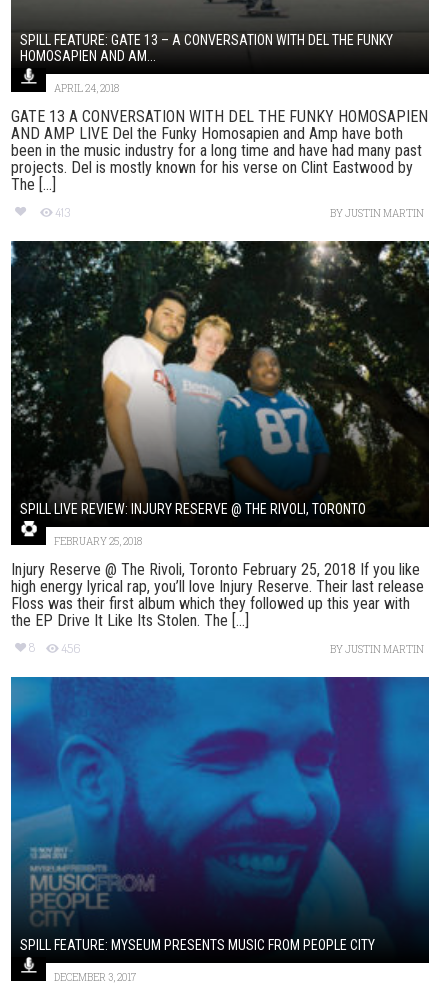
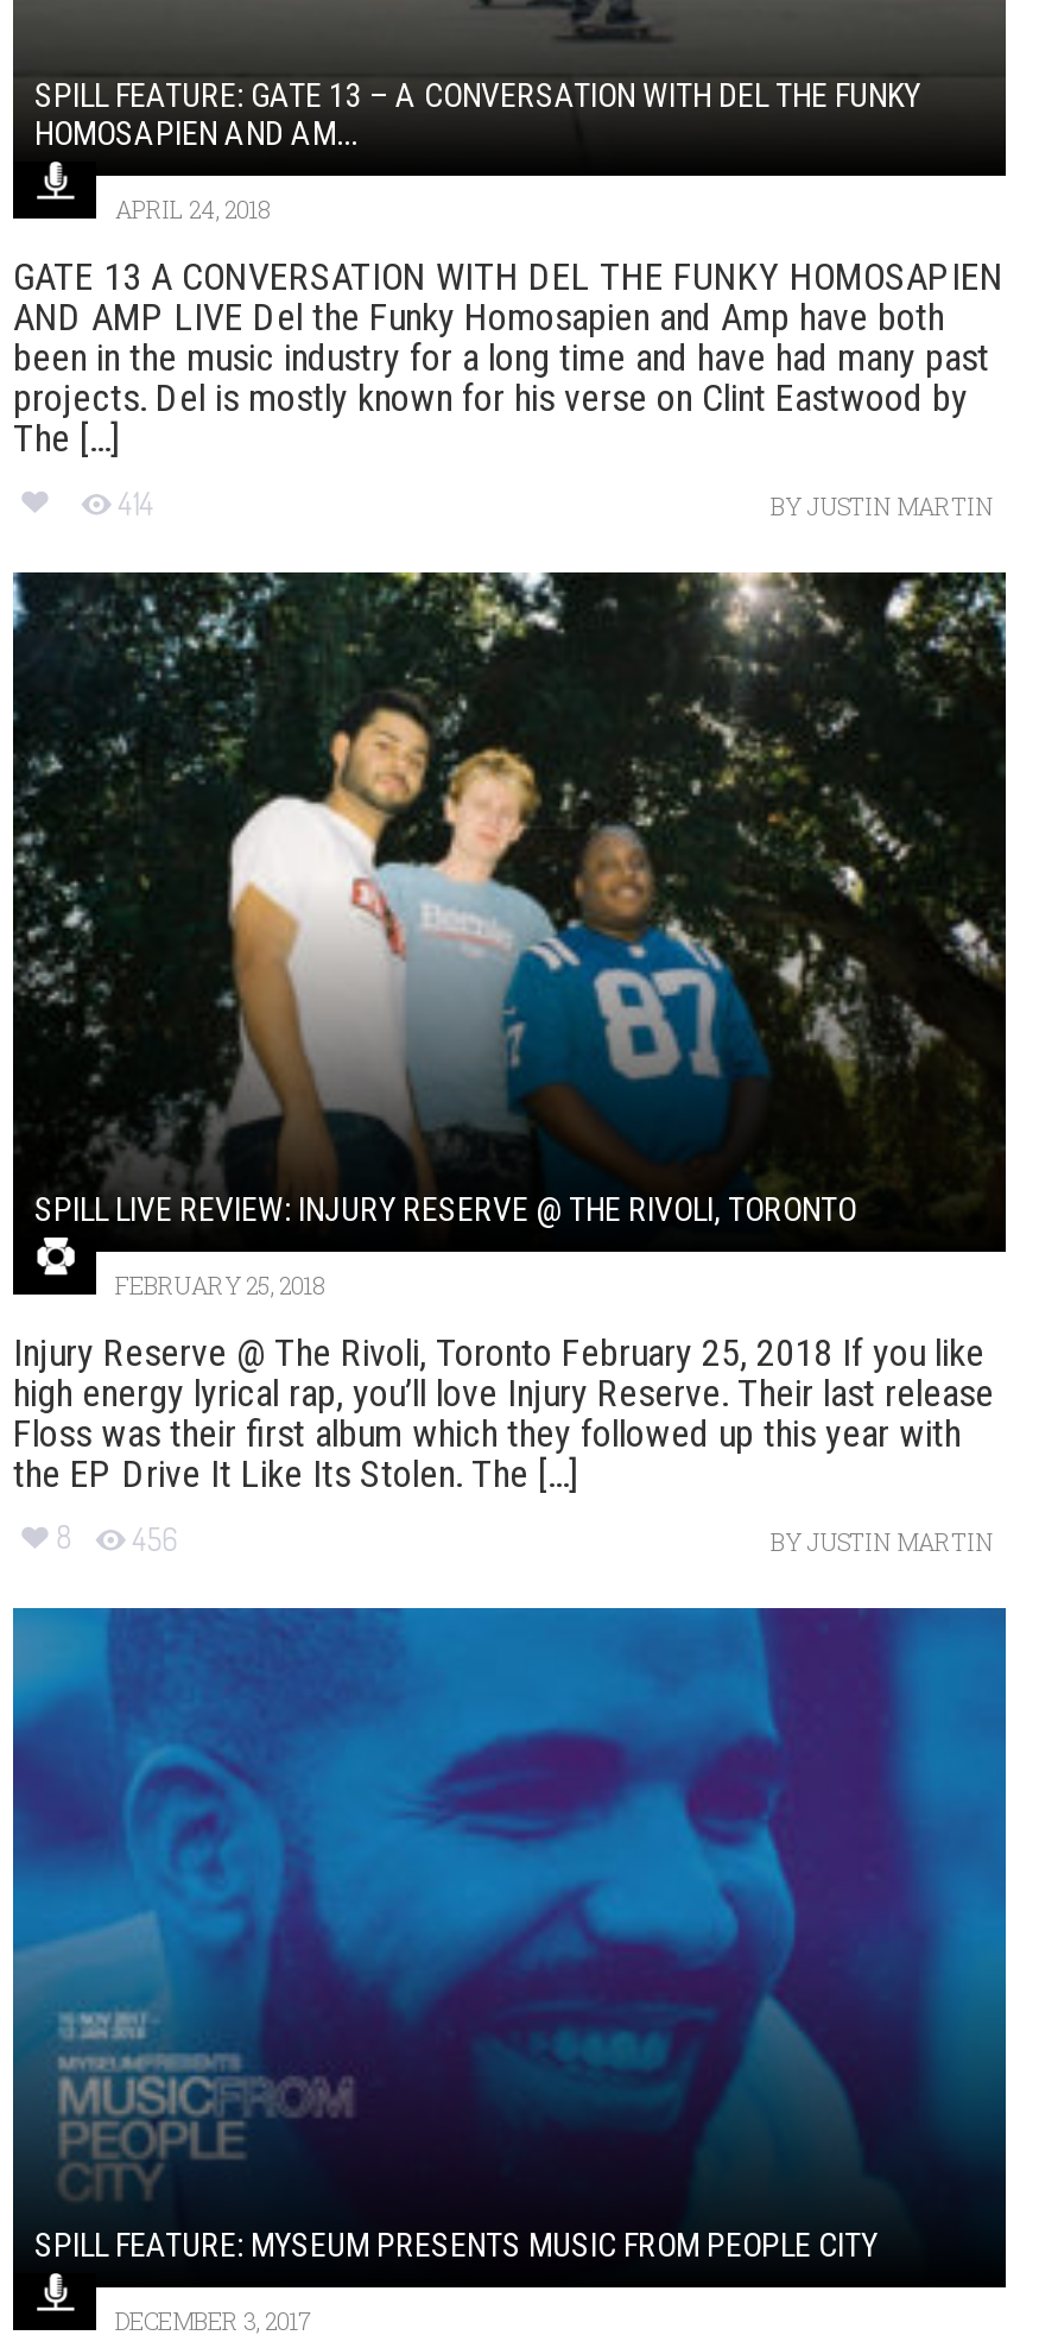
[55,204,70,220] 413 -> [119,484,154,522] 414

